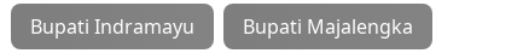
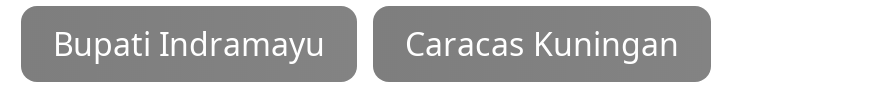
[243,14,413,40] Bupati Majalengka -> [405,22,679,66] Caracas Kuningan

